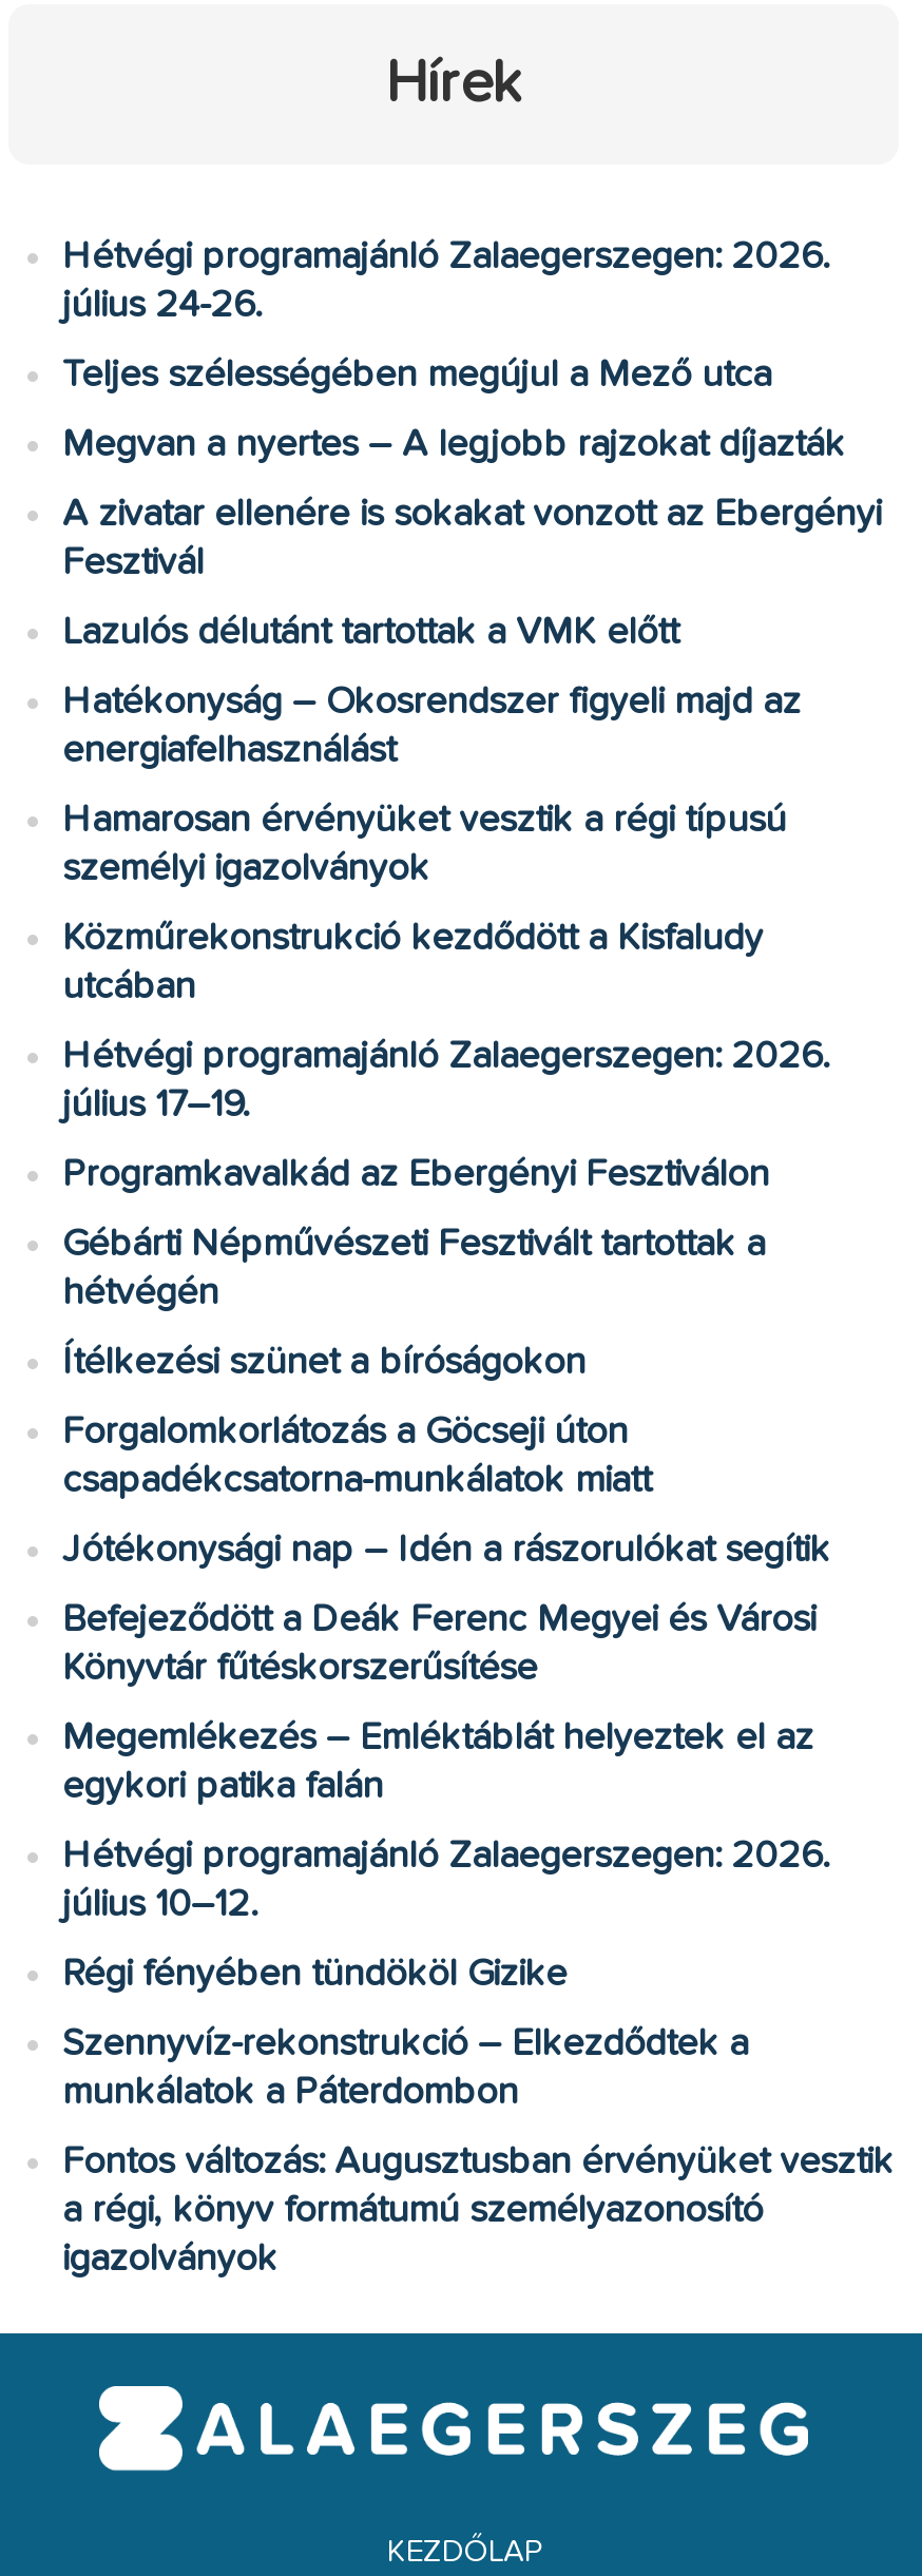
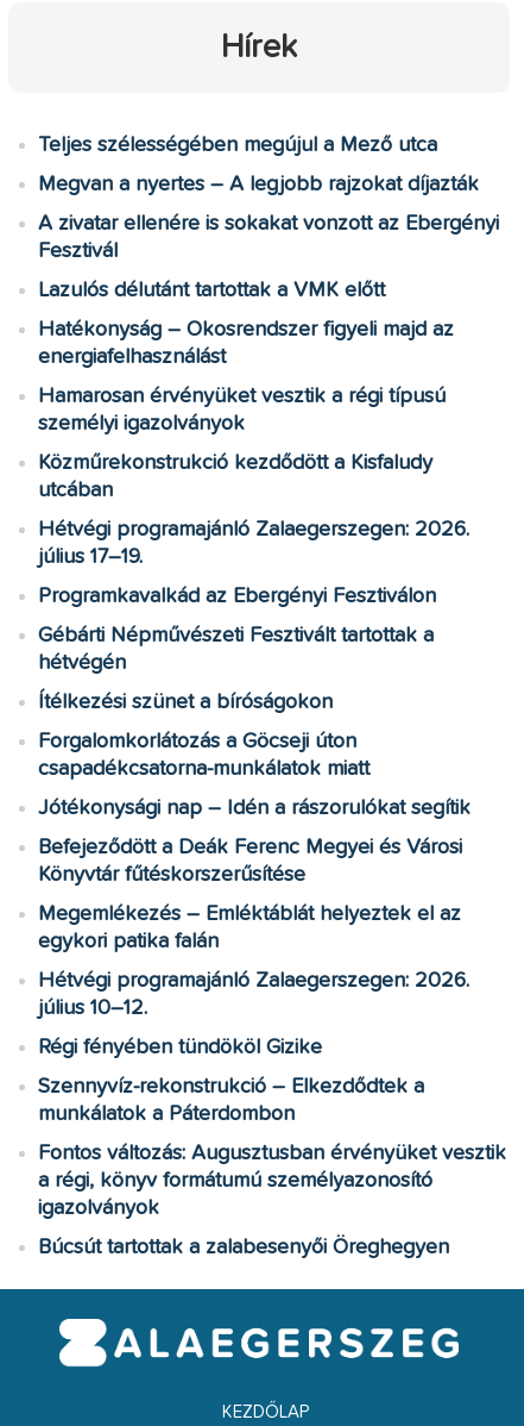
[62,239,828,326] Hétvégi programajánló Zalaegerszegen: 2026. | július 24-26. -> none
moved [62,357,893,2279] -> [38,135,507,1219]: Teljes szélességében megújul a Mező utca | Megvan a nyertes – A legjobb rajzokat díjazták | A zivatar ellenére is sokakat vonzott az Ebergényi | ... | a régi, könyv formátumú személyazonosító | igazolványok
none -> [38,1237,450,1259] Búcsút tartottak a zalabesenyői Öreghegyen

